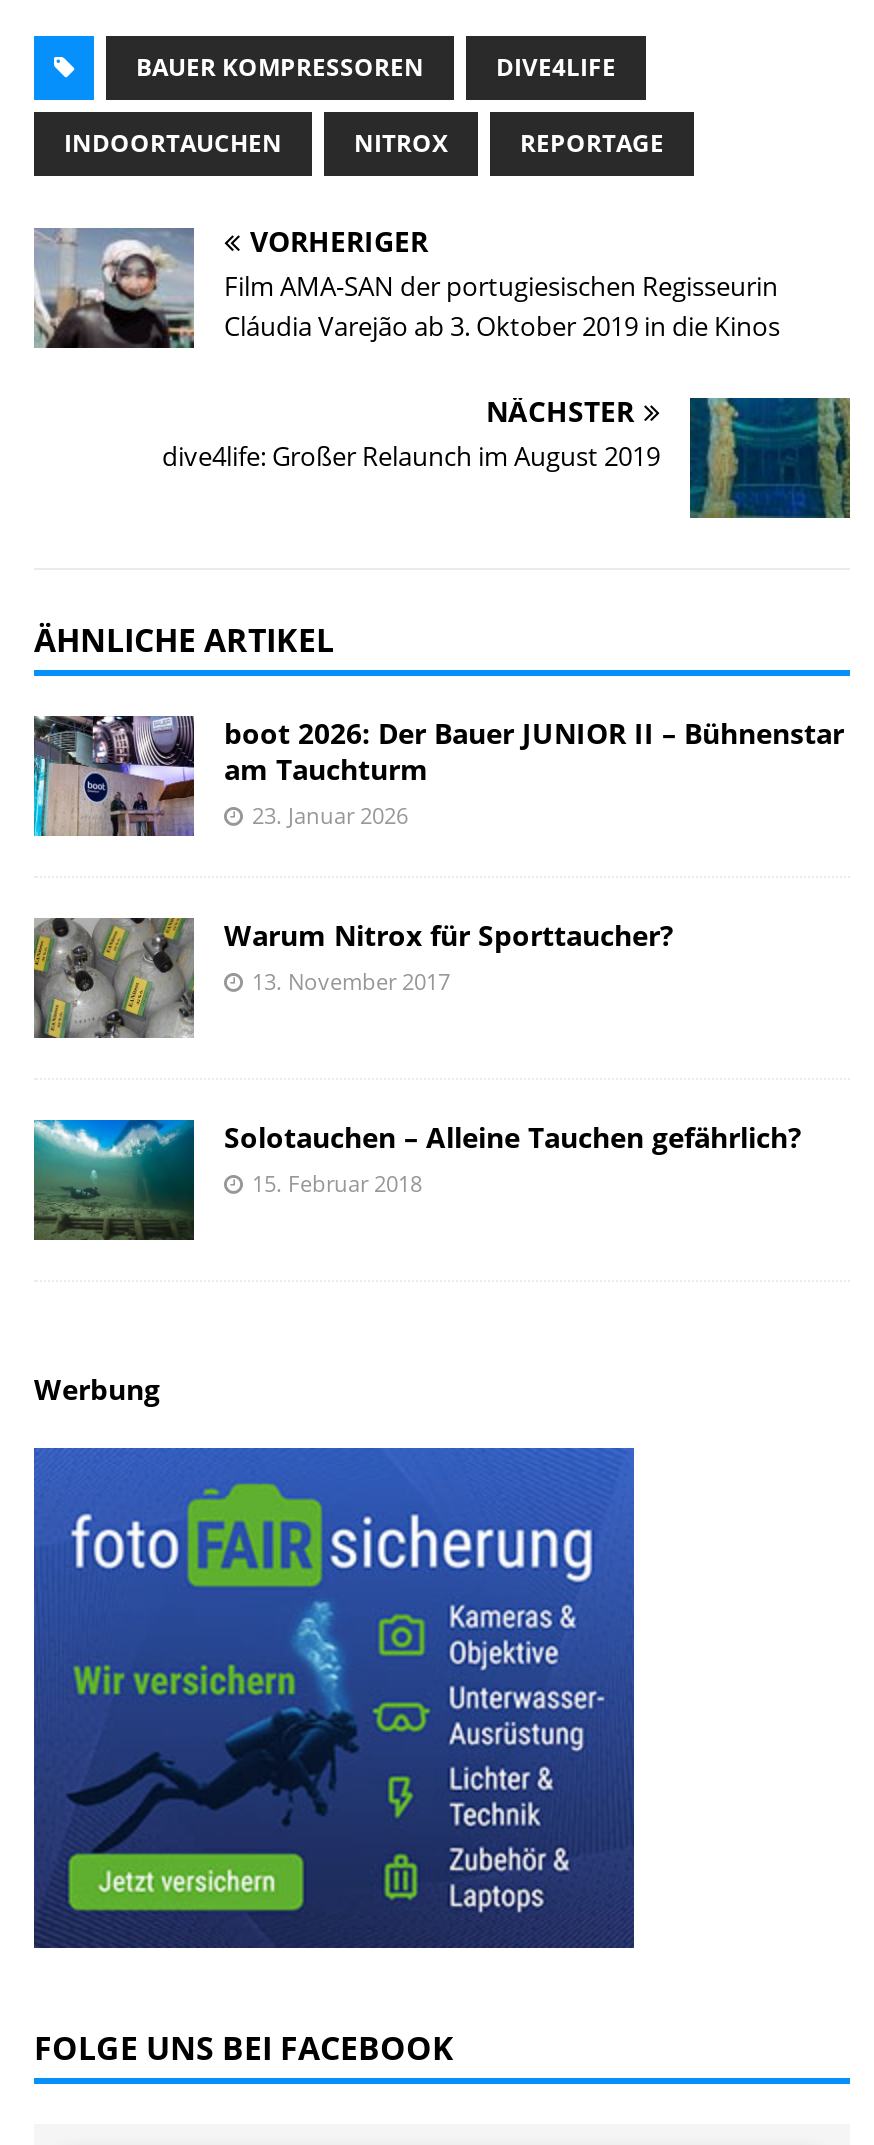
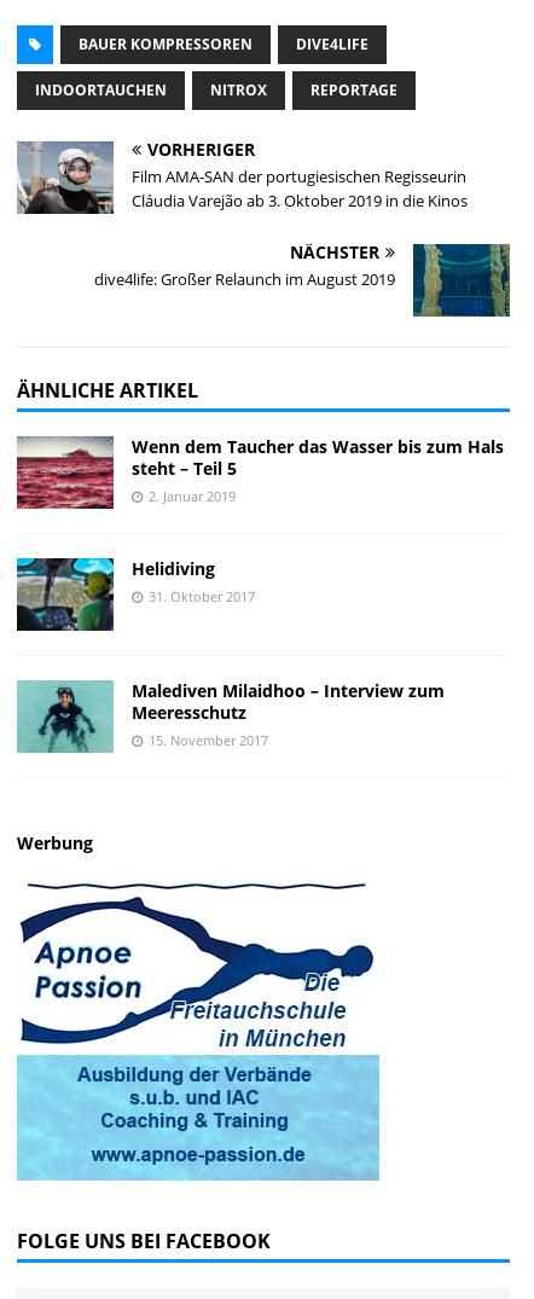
[32,713,844,838] [image] | boot 2026: Der Bauer JUNIOR II – Bühnenstar | am Tauchturm | 23. Januar 2026 -> [16,435,504,510] [image] | Wenn dem Taucher das Wasser bis zum Hals | steht – Teil 5 | 2. Januar 2019
[32,916,674,1040] [image] | Warum Nitrox für Sporttaucher? | 13. November 2017 -> [16,557,255,632] [image] | Helidiving | 31. Oktober 2017
[32,1118,802,1242] [image] | Solotauchen – Alleine Tauchen gefährlich? | 15. Februar 2018 -> [16,679,445,754] [image] | Malediven Milaidhoo – Interview zum | Meeresschutz | 15. November 2017
[32,1446,636,1950] [image] -> [17,878,379,1181] [image]

